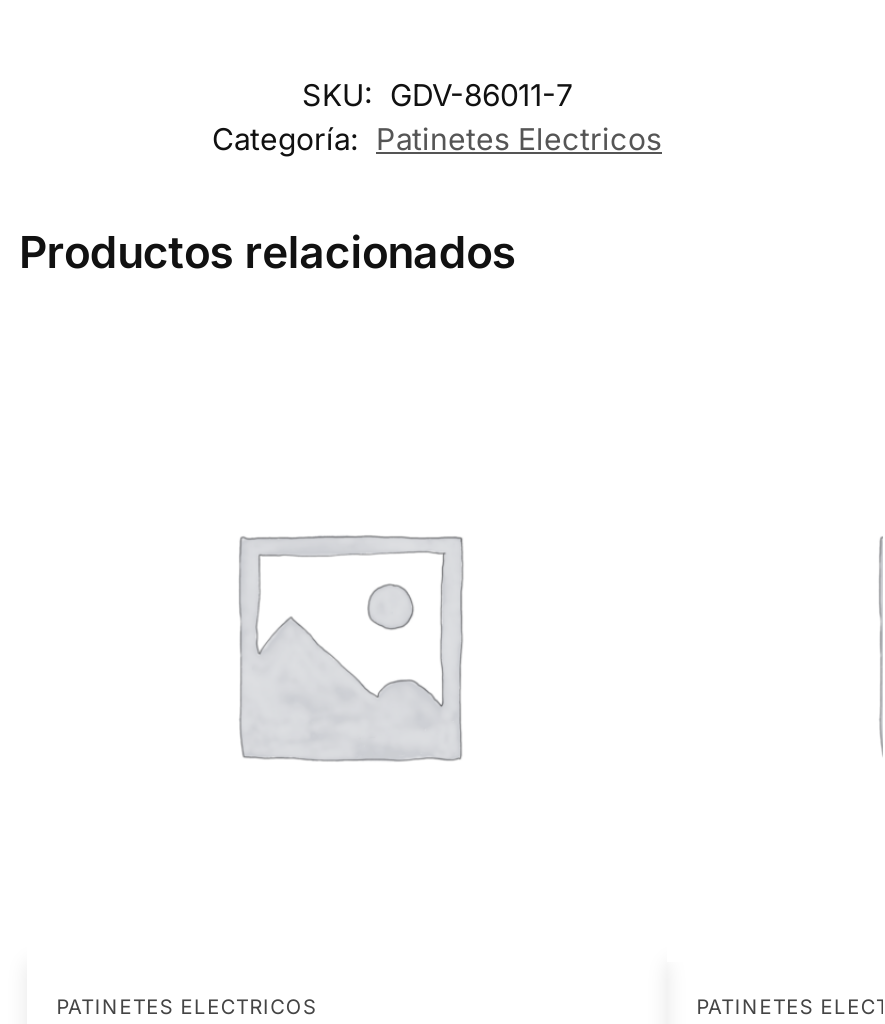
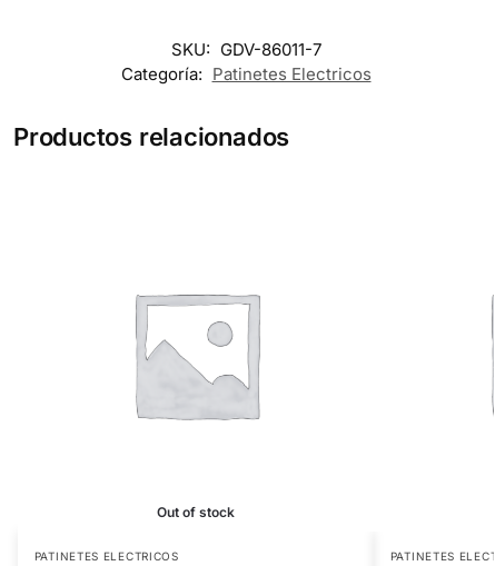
none -> [157,504,234,520] Out of stock

